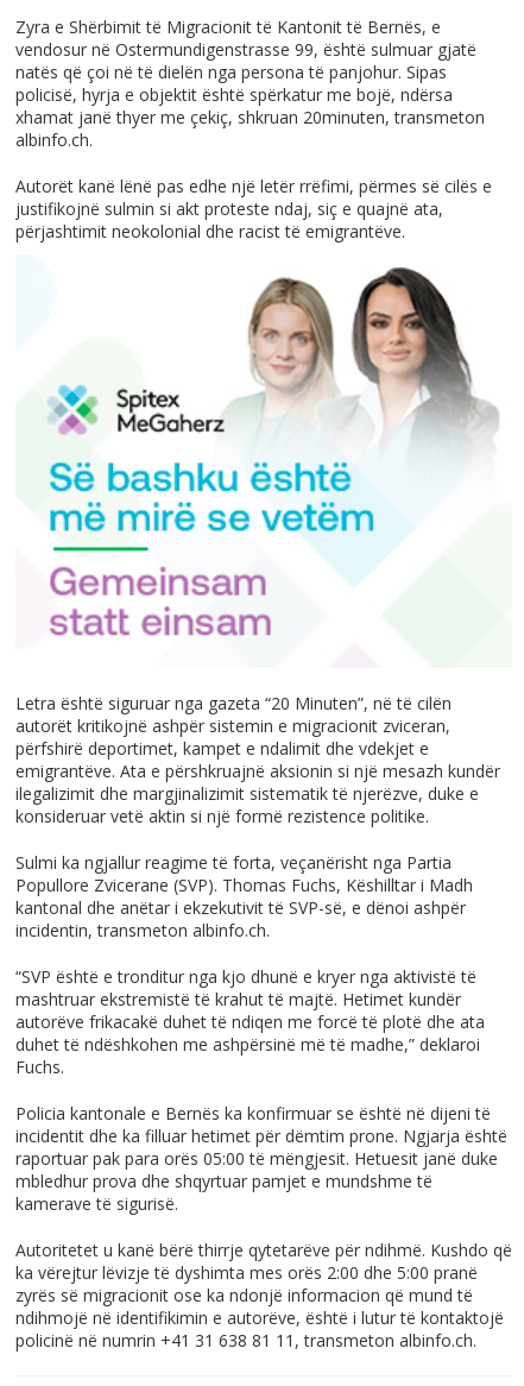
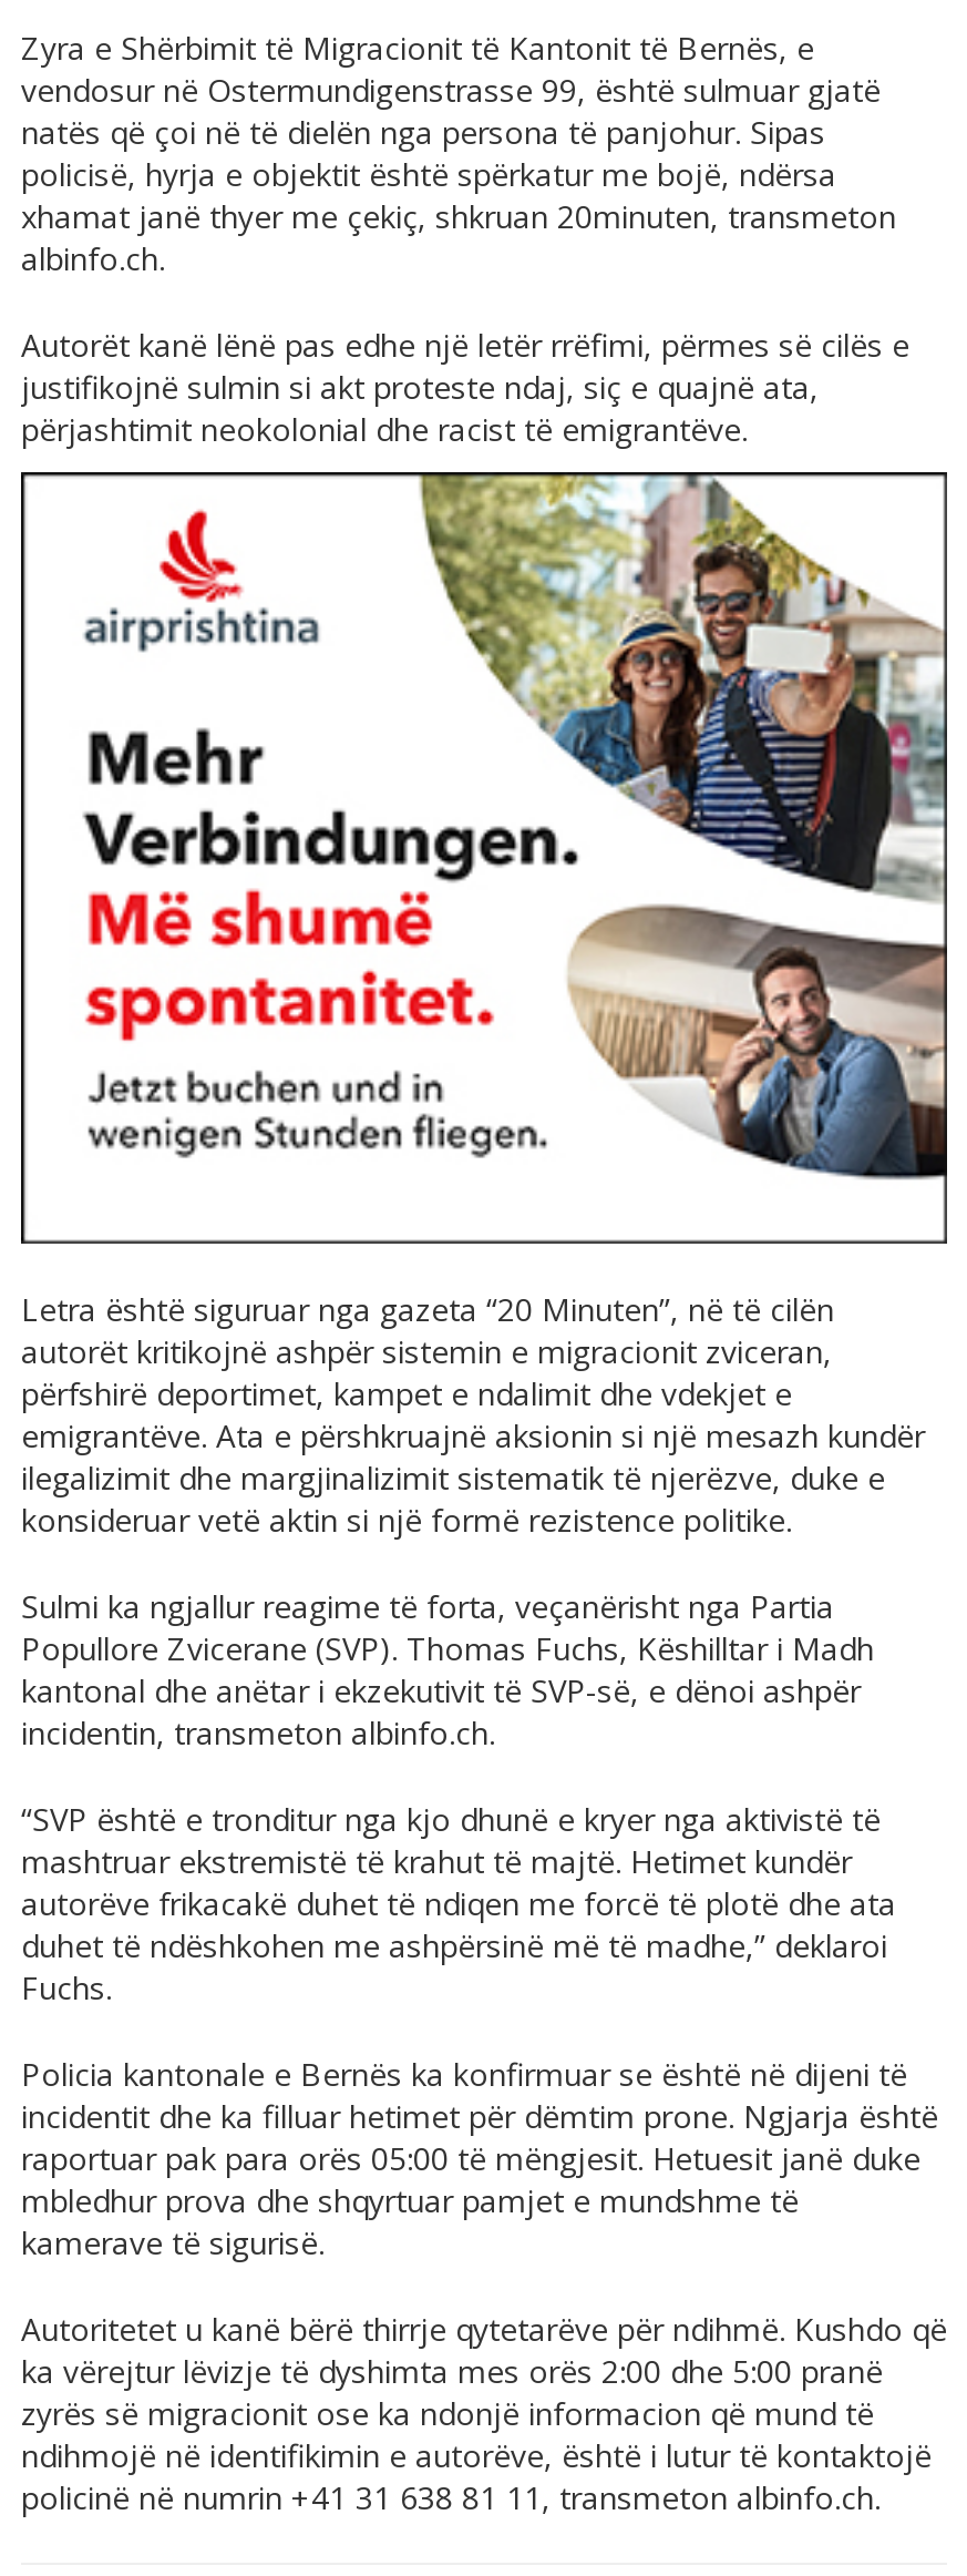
[15,254,512,668] [image] -> [19,470,949,1246] [image]

